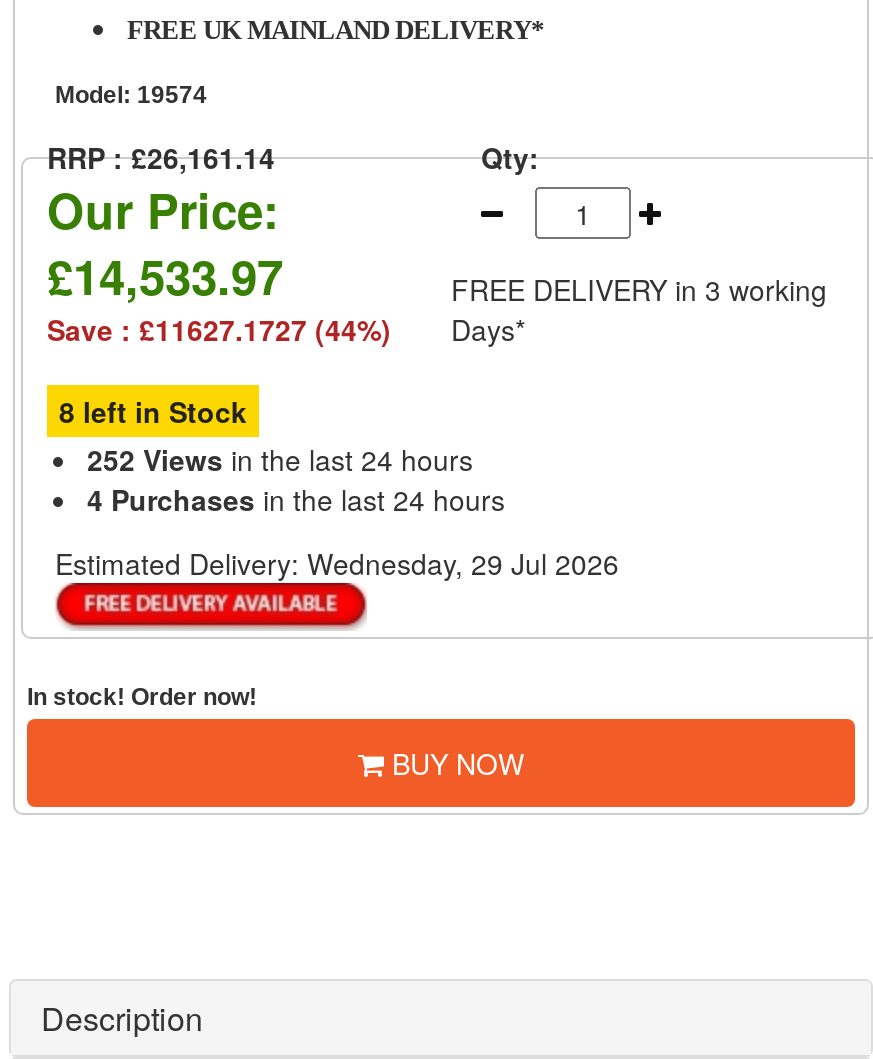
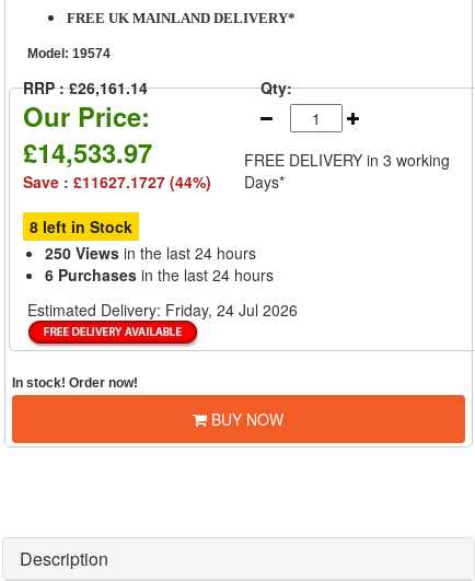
[87,439,473,479] 252 Views in the last 24 hours -> [45,242,256,264] 250 Views in the last 24 hours
[87,479,505,519] 4 Purchases in the last 24 hours -> [45,264,274,286] 6 Purchases in the last 24 hours
[55,543,619,583] Estimated Delivery: Wednesday, 29 Jul 2026 -> [27,299,298,321] Estimated Delivery: Friday, 24 Jul 2026

